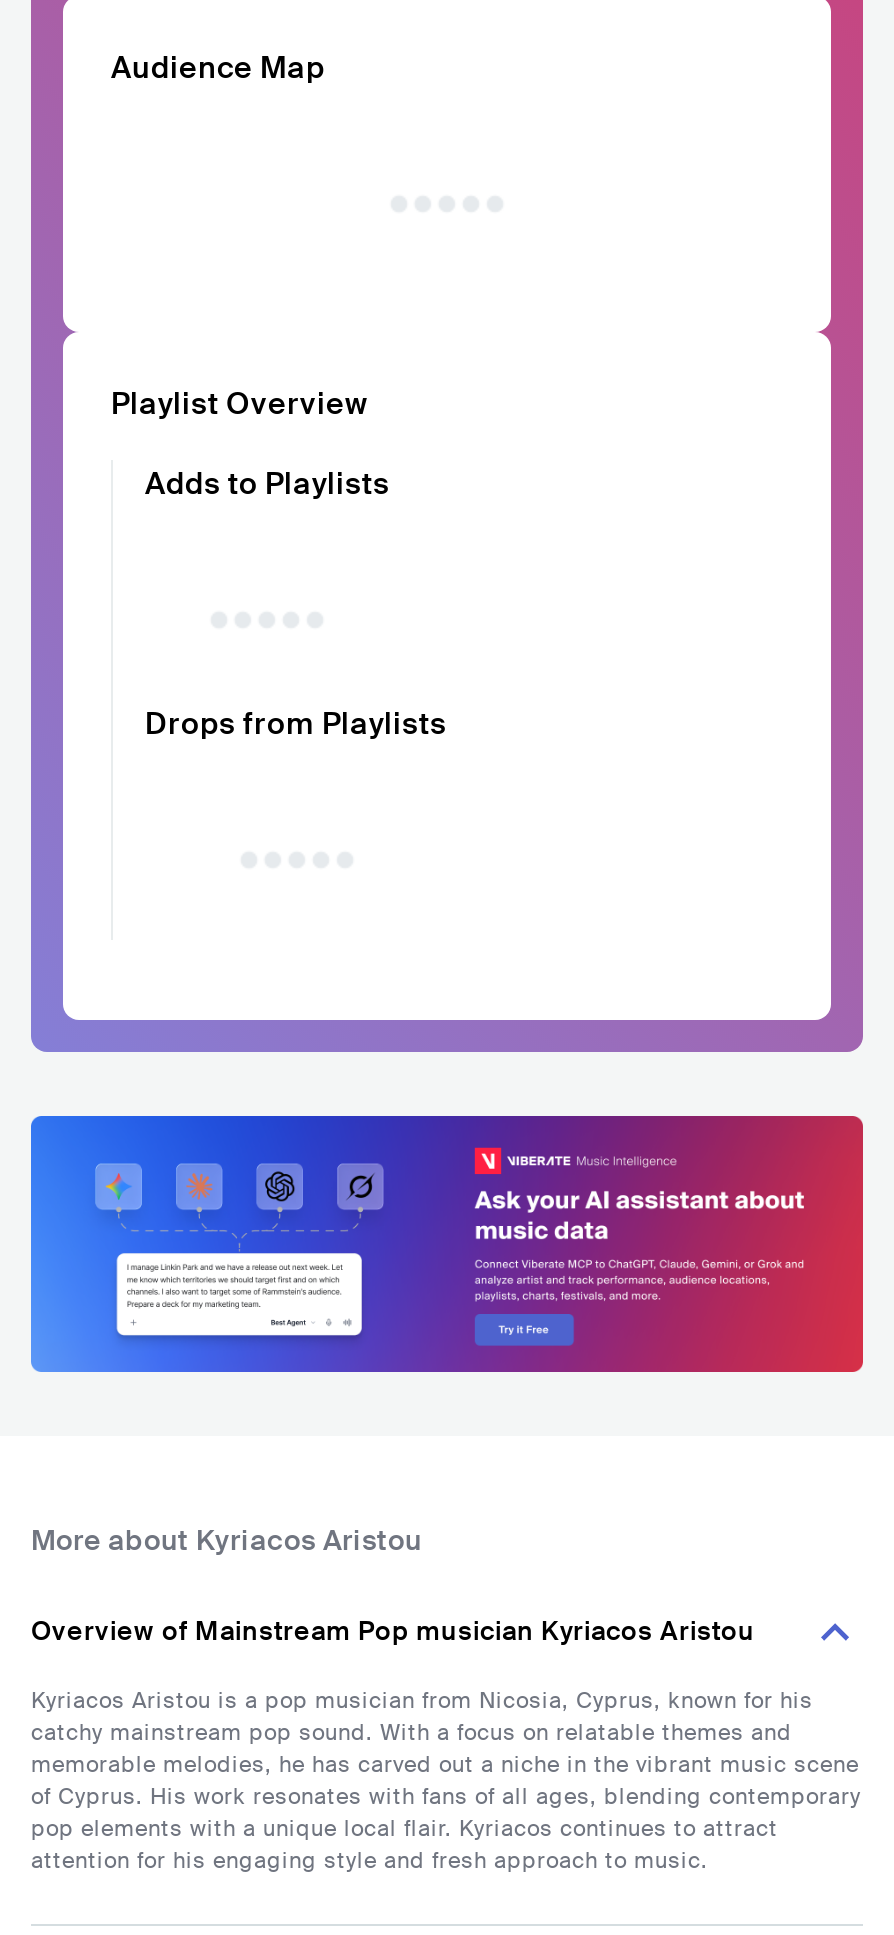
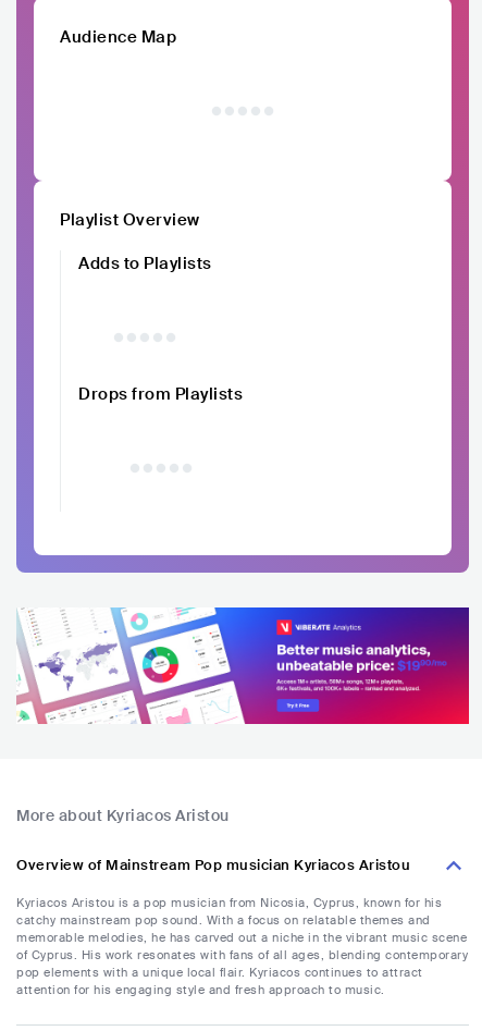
[29,1114,865,1374] [image] -> [16,606,470,725] [image]

